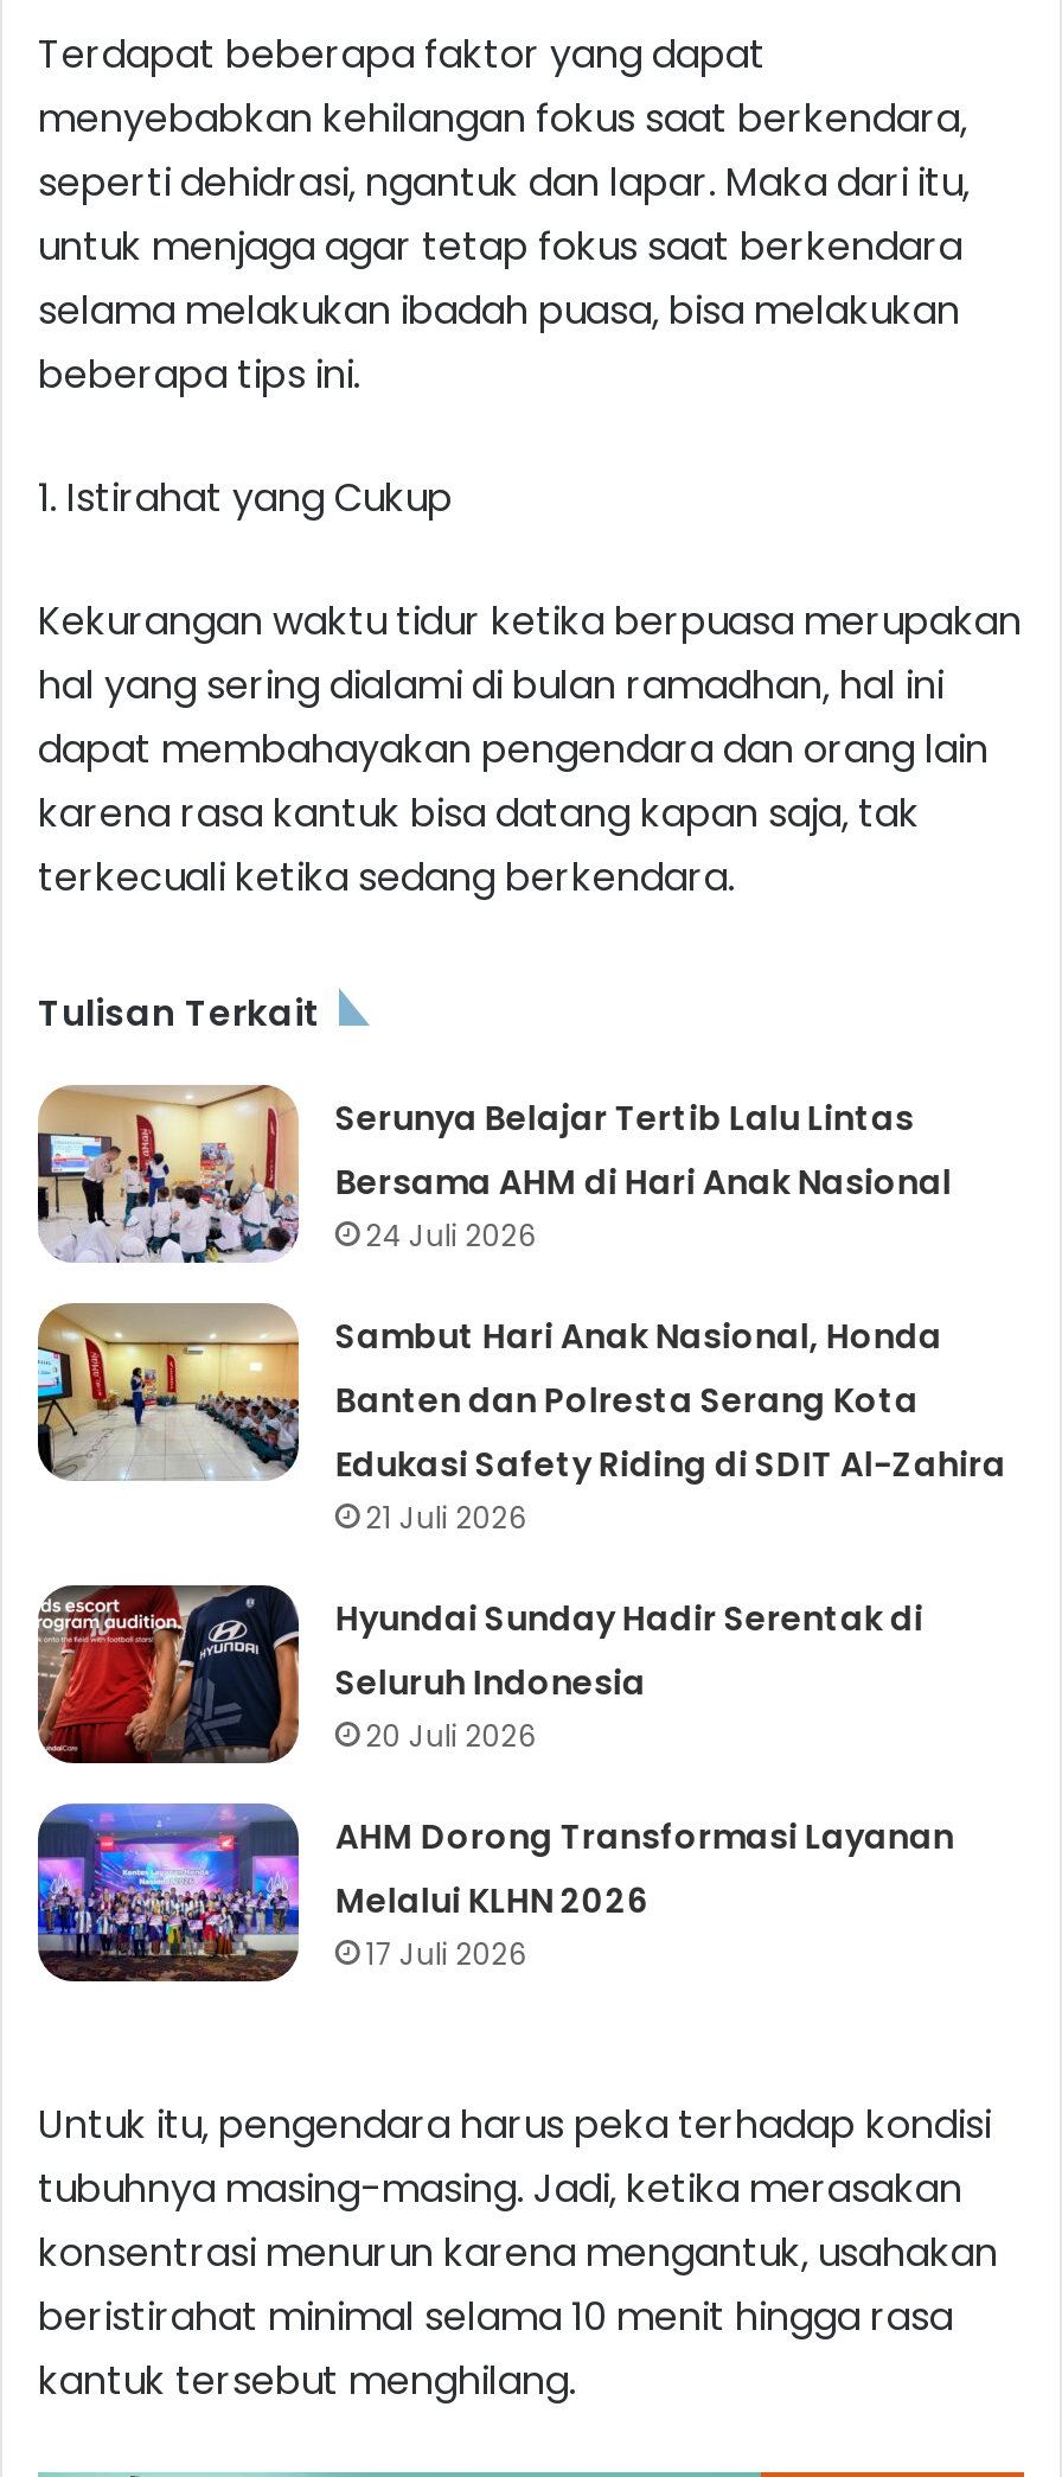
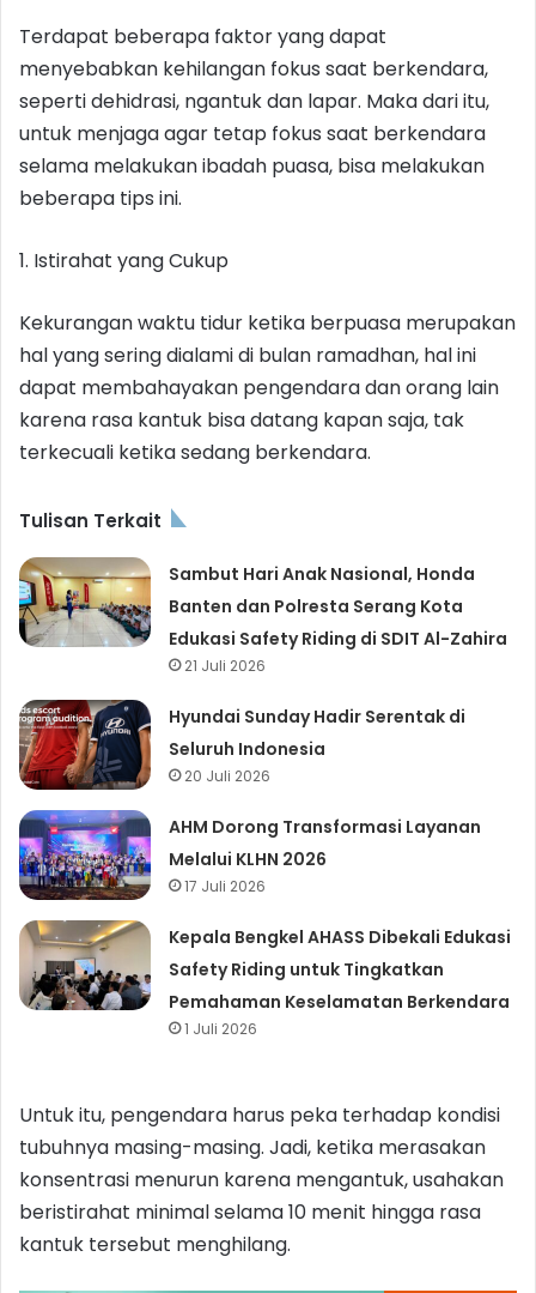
[36,1085,951,1263] [image] | Serunya Belajar Tertib Lalu Lintas | Bersama AHM di Hari Anak Nasional | 24 Juli 2026 -> none
moved [33,1303,1006,1973] -> [17,557,508,896]: [image] | Sambut Hari Anak Nasional, Honda | Banten dan Polresta Serang Kota | ... | Melalui KLHN 2026 | 17 Juli 2026
none -> [18,919,511,1038] [image] | Kepala Bengkel AHASS Dibekali Edukasi | Safety Riding untuk Tingkatkan | Pemahaman Keselamatan Berkendara | 1 Juli 2026

